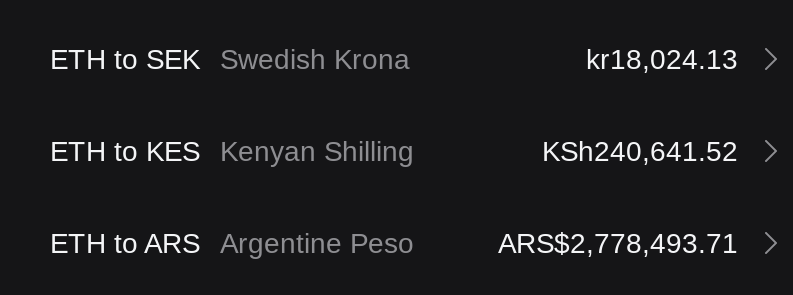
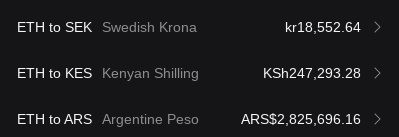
[586,43,738,75] kr18,024.13 -> [285,19,361,35] kr18,552.64
[542,135,738,167] KSh240,641.52 -> [263,65,361,81] KSh247,293.28
[498,227,738,259] ARS$2,778,493.71 -> [241,111,361,127] ARS$2,825,696.16

